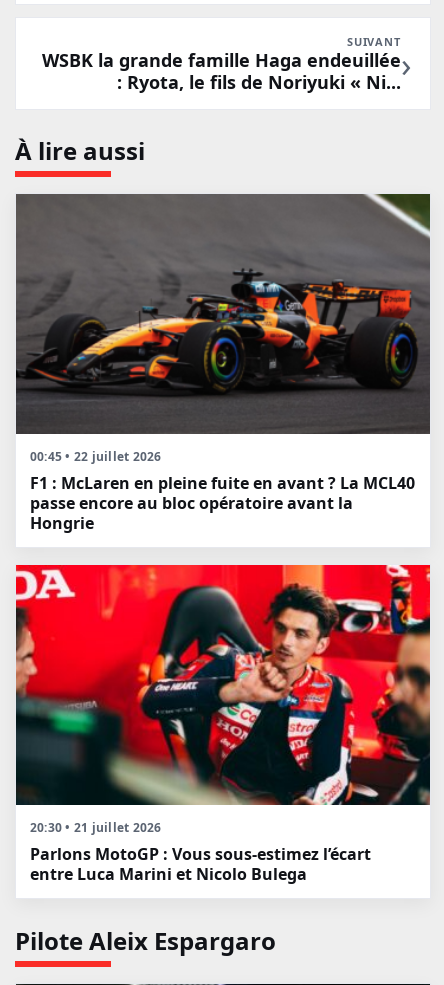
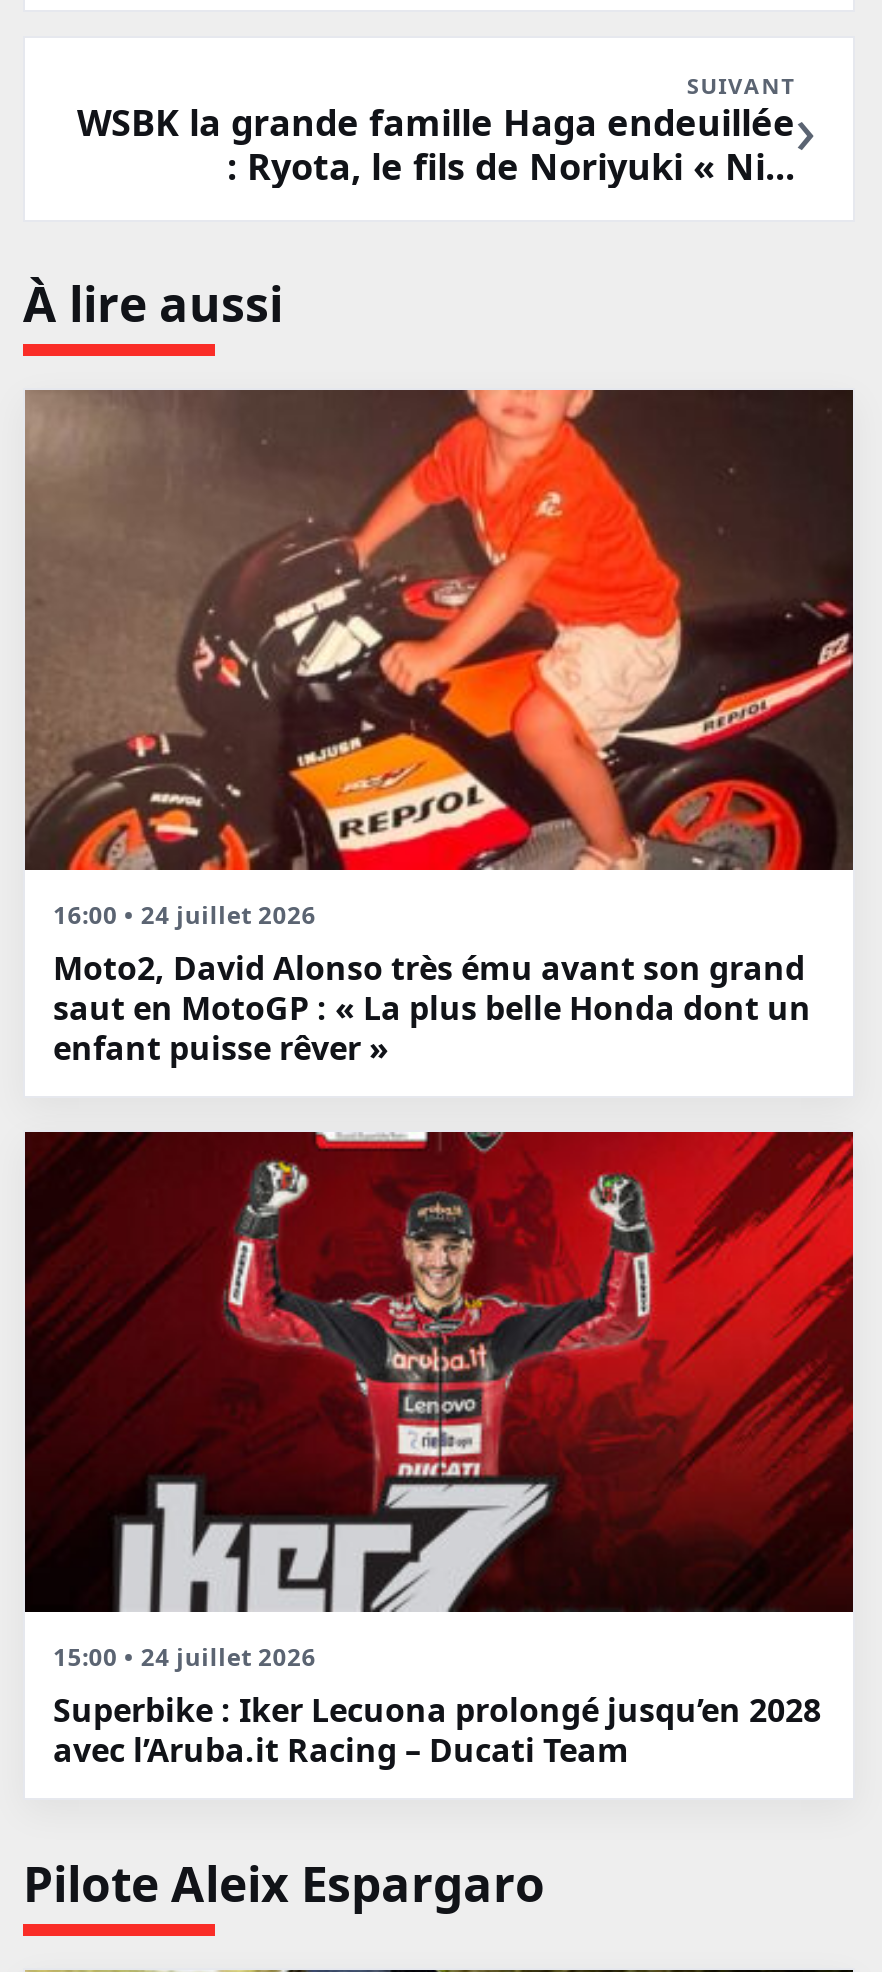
[15,193,430,534] [image] | 00:45 • 22 juillet 2026 | F1 : McLaren en pleine fuite en avant ? La MCL40 | passe encore au bloc opératoire avant la | Hongrie -> [23,388,855,1070] [image] | 16:00 • 24 juillet 2026 | Moto2, David Alonso très ému avant son grand | saut en MotoGP : « La plus belle Honda dont un | enfant puisse rêver »
[15,564,431,885] [image] | 20:30 • 21 juillet 2026 | Parlons MotoGP : Vous sous-estimez l’écart | entre Luca Marini et Nicolo Bulega -> [23,1130,855,1772] [image] | 15:00 • 24 juillet 2026 | Superbike : Iker Lecuona prolongé jusqu’en 2028 | avec l’Aruba.it Racing – Ducati Team

